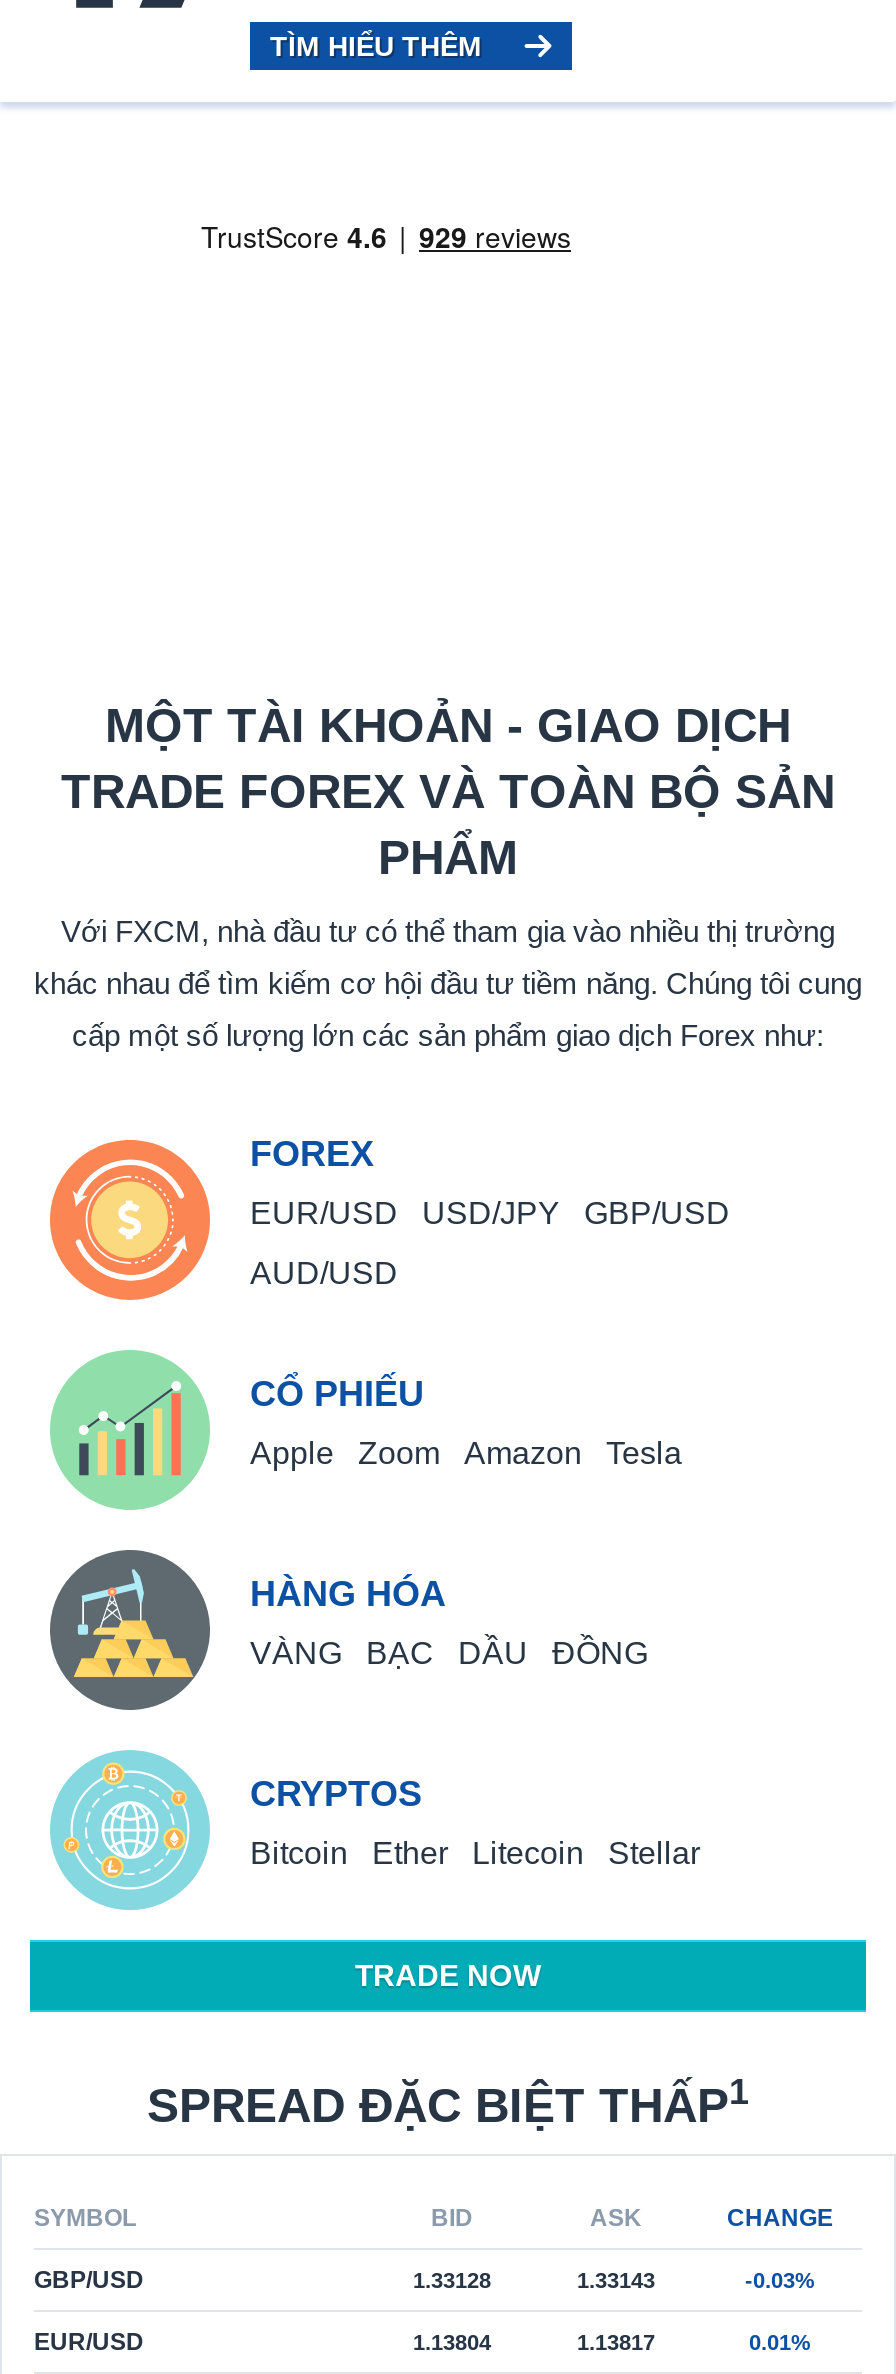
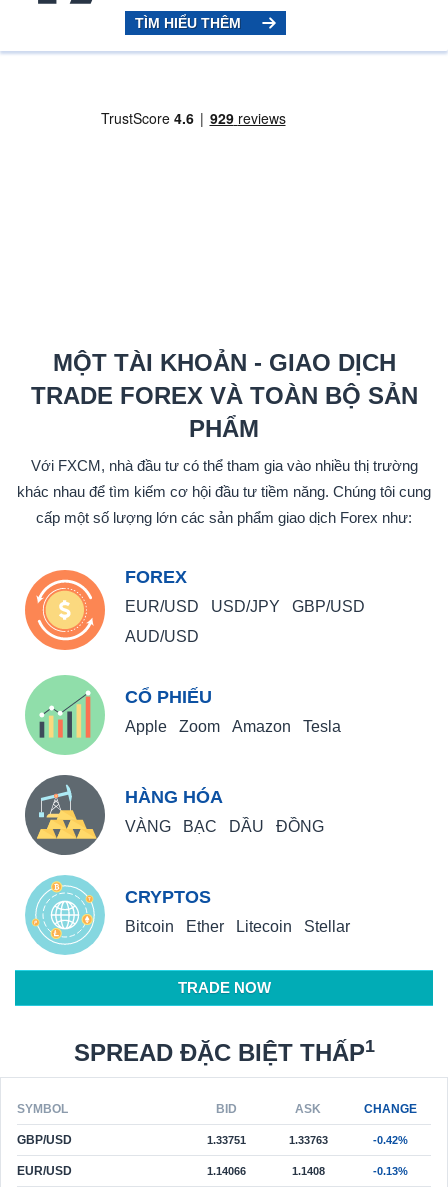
[413,2268,491,2292] 1.33128 -> [206,1134,245,1146] 1.33751
[577,2268,655,2292] 1.33143 -> [288,1134,327,1146] 1.33763
[745,2268,815,2292] -0.03% -> [372,1134,407,1146] -0.42%
[413,2330,491,2354] 1.13804 -> [206,1165,245,1177] 1.14066
[577,2330,655,2354] 1.13817 -> [291,1165,324,1177] 1.1408
[749,2330,811,2354] 0.01% -> [372,1165,407,1177] -0.13%

